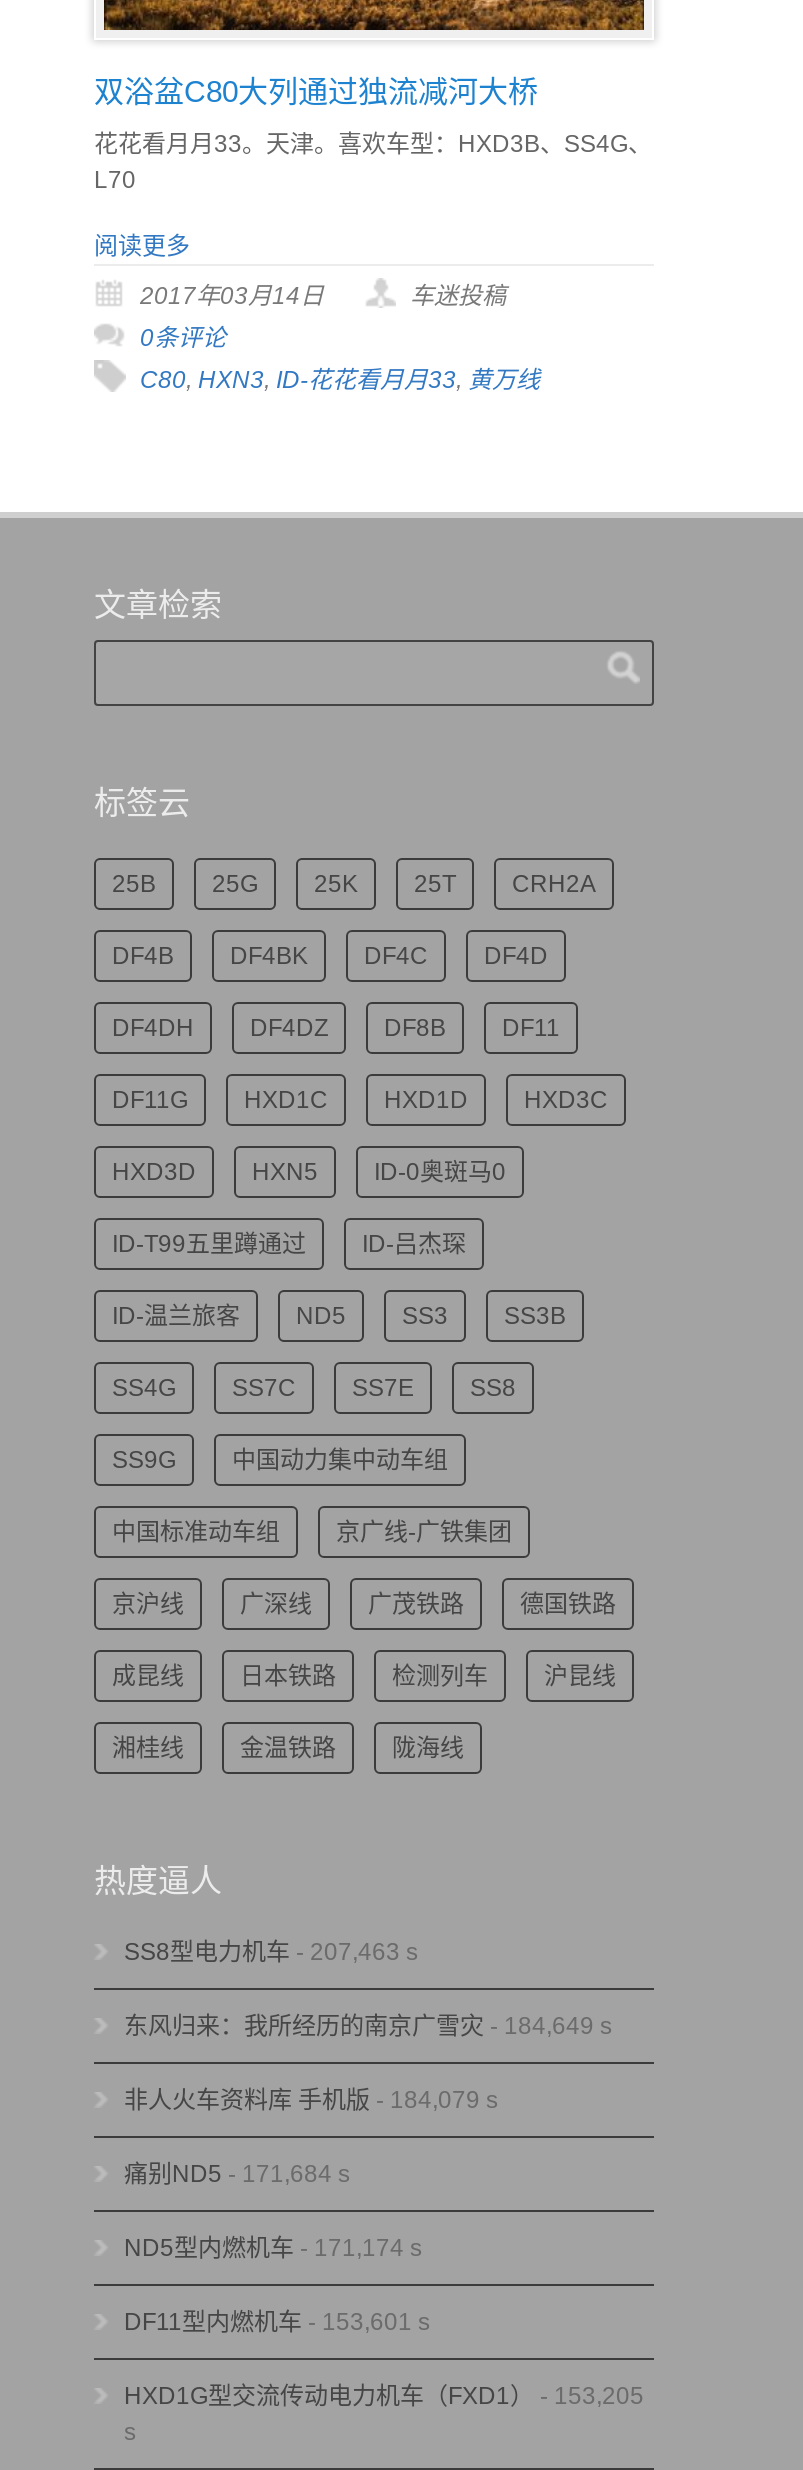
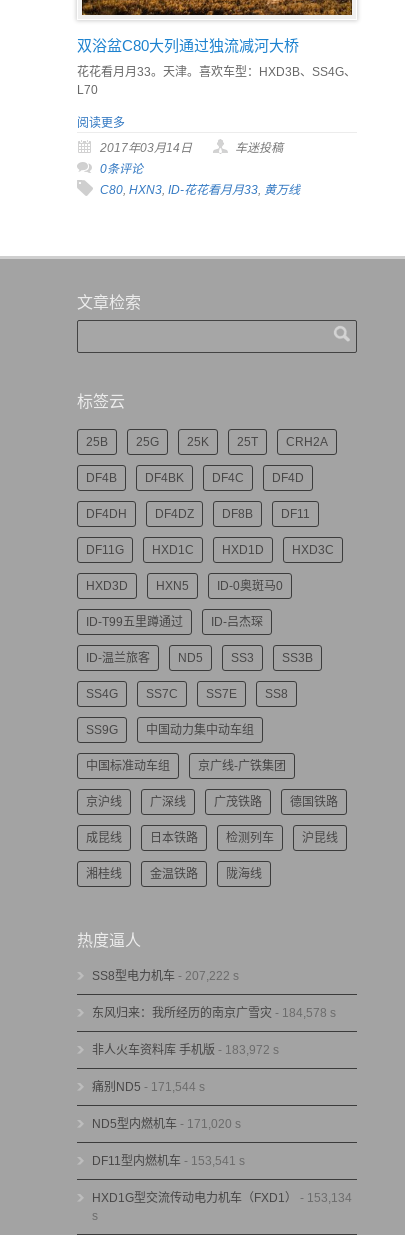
[124,1938,418,1966] SS8型电力机车- 207,463 s -> [92,969,239,983] SS8型电力机车- 207,222 s
[124,2012,612,2040] 东风归来：我所经历的南京广雪灾- 184,649 s -> [92,1006,336,1020] 东风归来：我所经历的南京广雪灾- 184,578 s
[124,2086,498,2114] 非人火车资料库 手机版- 184,079 s -> [92,1043,279,1057] 非人火车资料库 手机版- 183,972 s
[124,2160,350,2188] 痛别ND5 - 171,684 s -> [92,1080,205,1094] 痛别ND5 - 171,544 s
[124,2234,422,2262] ND5型内燃机车- 171,174 s -> [92,1117,241,1131] ND5型内燃机车- 171,020 s
[124,2308,430,2336] DF11型内燃机车- 153,601 s -> [92,1154,245,1168] DF11型内燃机车- 153,541 s
[124,2382,644,2410] HXD1G型交流传动电力机车（FXD1）- 153,205 -> [92,1191,352,1205] HXD1G型交流传动电力机车（FXD1）- 153,134

